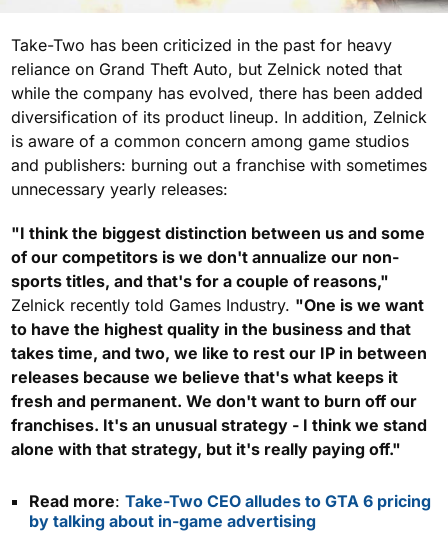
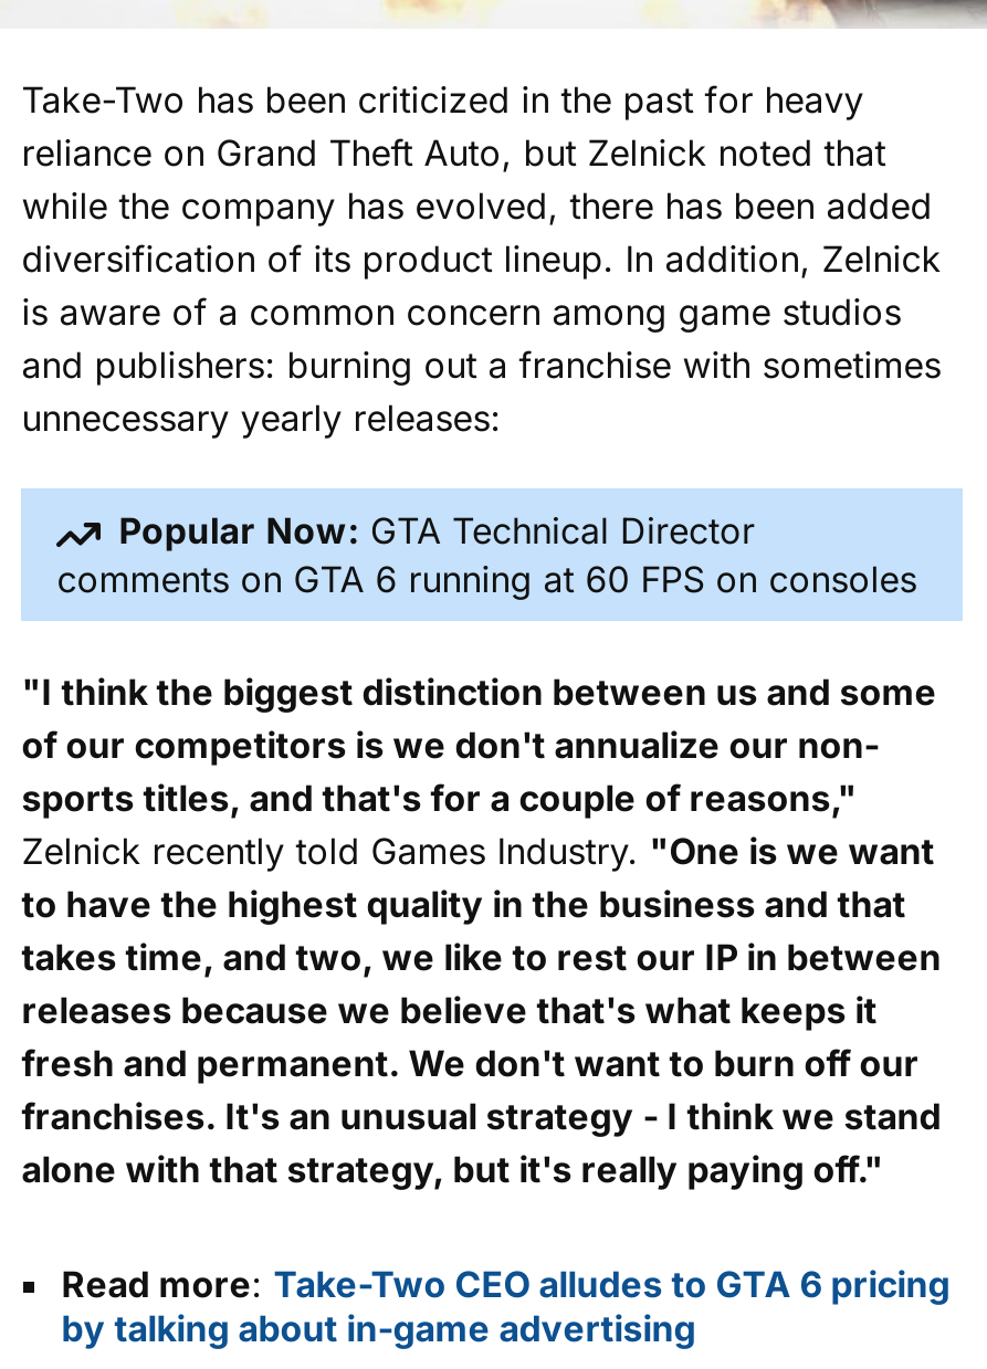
none -> [57,508,917,601] Popular Now: GTA Technical Director | comments on GTA 6 running at 60 FPS on consoles

